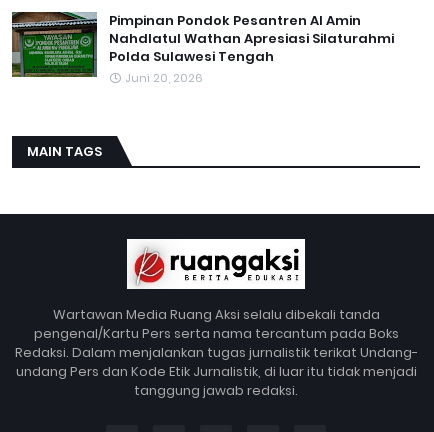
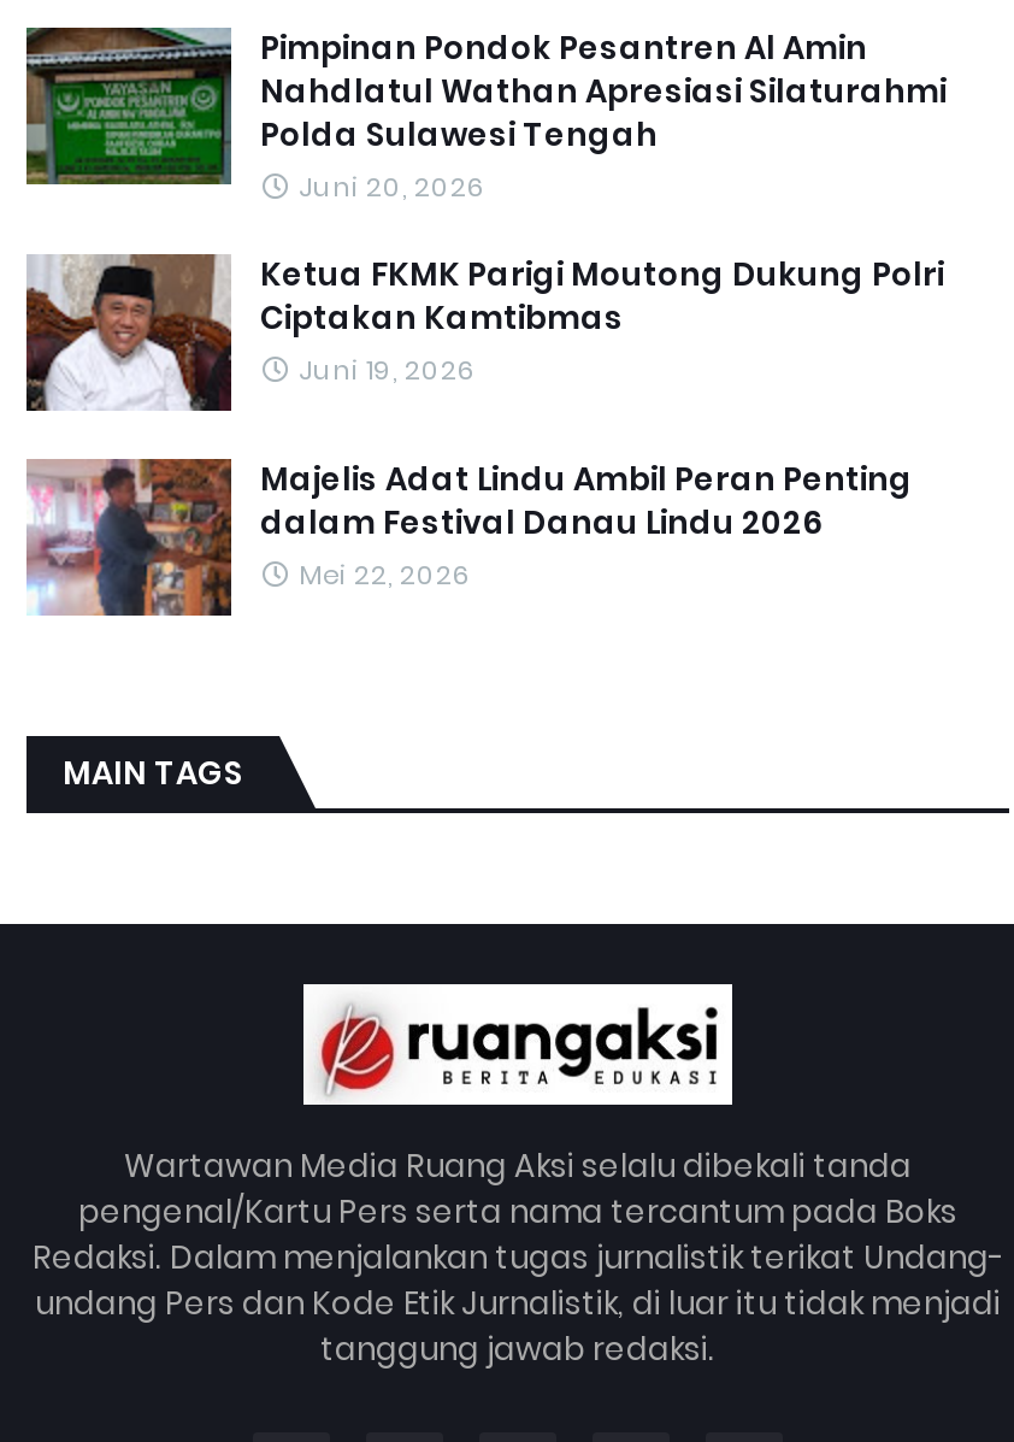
none -> [24,252,944,594] [image] | Ketua FKMK Parigi Moutong Dukung Polri | Ciptakan Kamtibmas | Juni 19, 2026 | Majelis Adat Lindu Ambil Peran Penting | dalam Festival Danau Lindu 2026 | Mei 22, 2026
none -> [26,457,234,618] [image]

